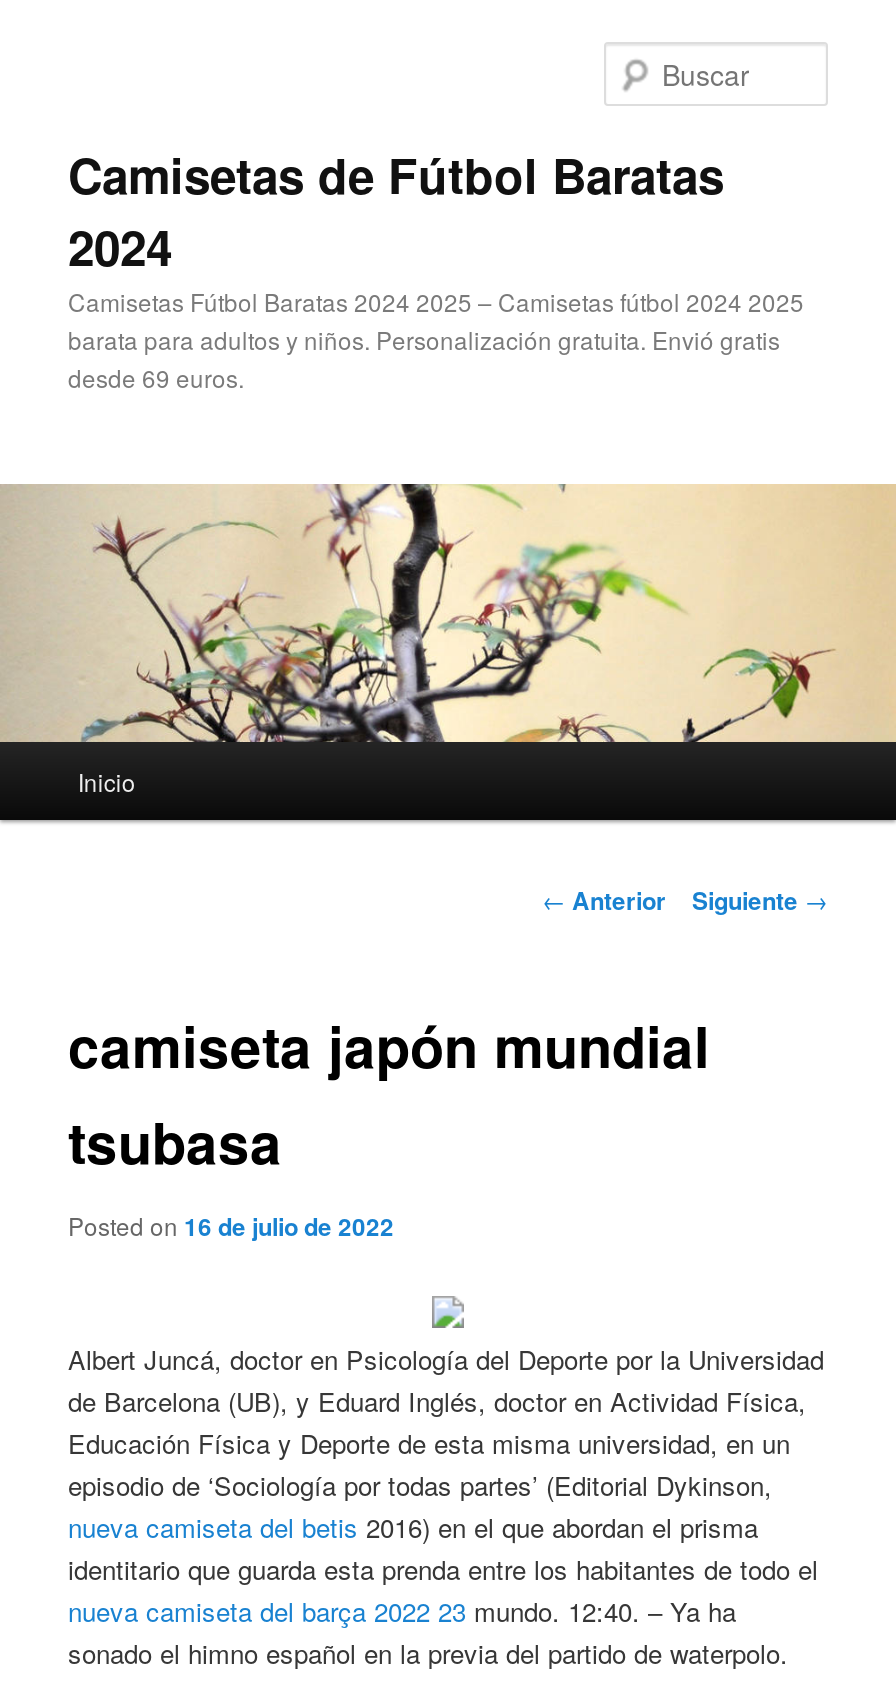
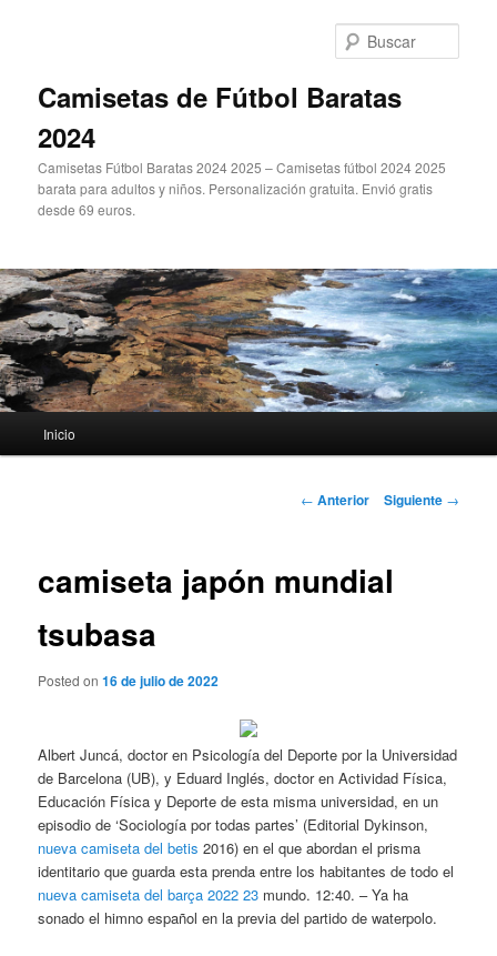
[6,482,890,744] [image] -> [3,268,494,413] [image]

